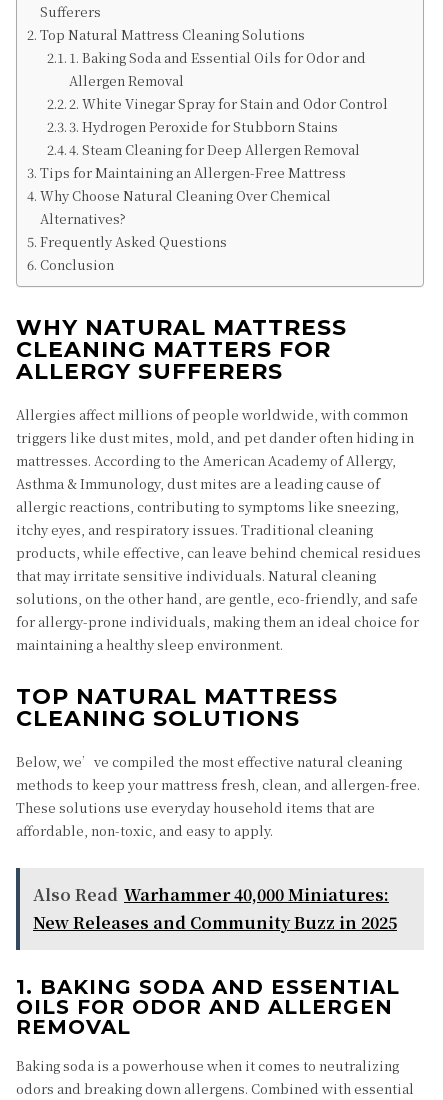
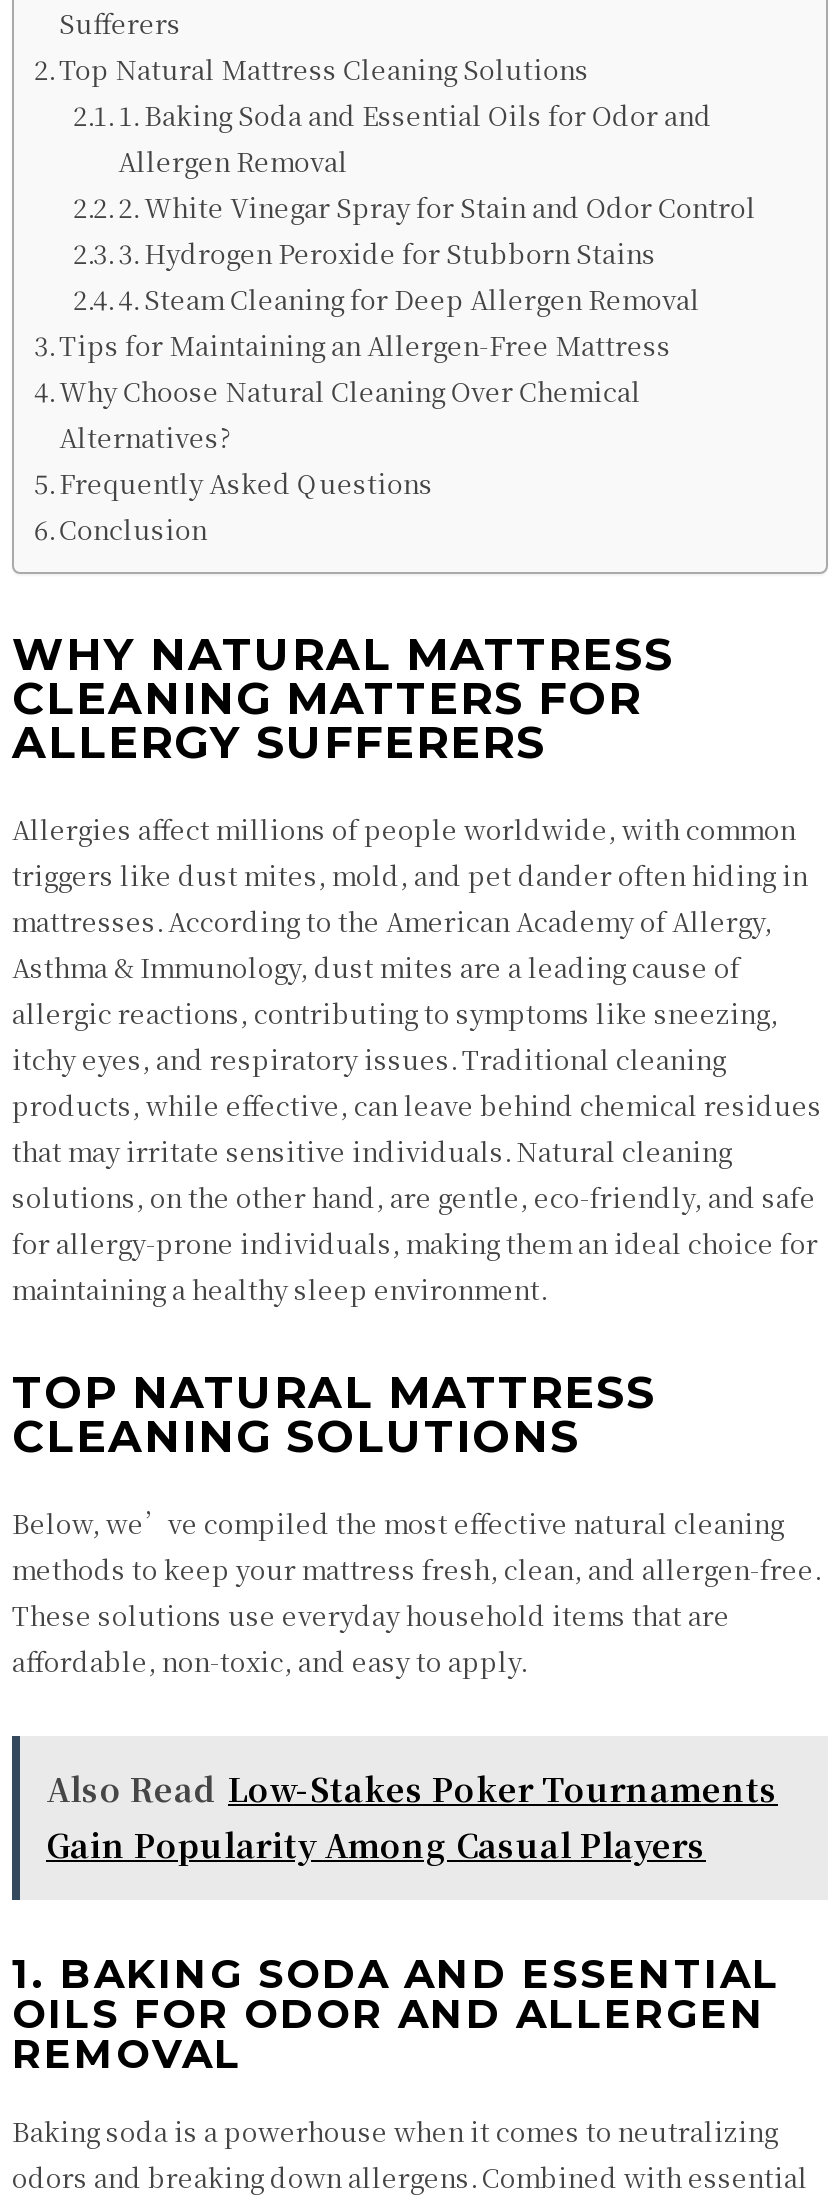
[33,883,397,934] Also Read Warhammer 40,000 Miniatures: | New Releases and Community Buzz in 2025 -> [46,1766,778,1868] Also Read Low-Stakes Poker Tournaments | Gain Popularity Among Casual Players

